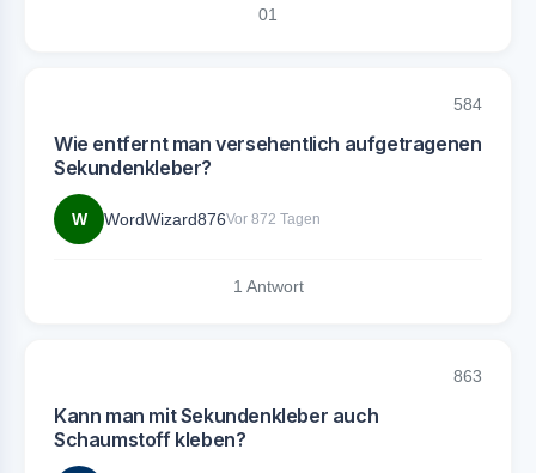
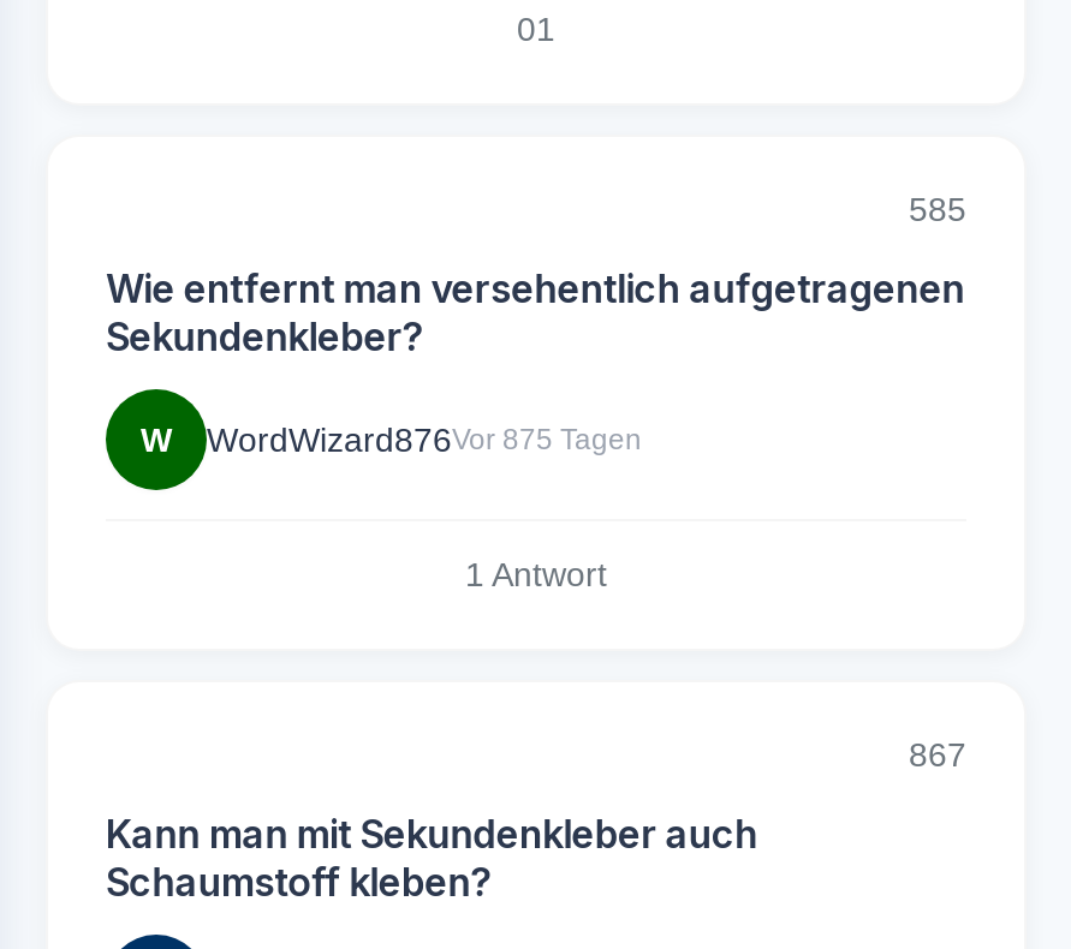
[453,95,482,114] 584 -> [909,190,966,228] 585
[104,209,321,228] WordWizard876Vor 872 Tagen -> [207,419,642,458] WordWizard876Vor 875 Tagen
[453,366,482,386] 863 -> [909,735,966,774] 867

